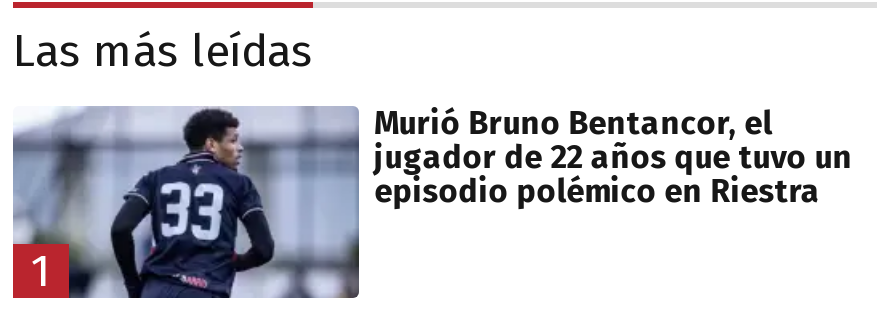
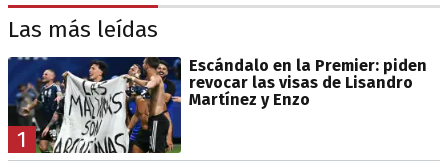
[13,105,853,300] [image] | Murió Bruno Bentancor, el | jugador de 22 años que tuvo un | episodio polémico en Riestra -> [7,56,427,154] [image] | Escándalo en la Premier: piden | revocar las visas de Lisandro | Martínez y Enzo

